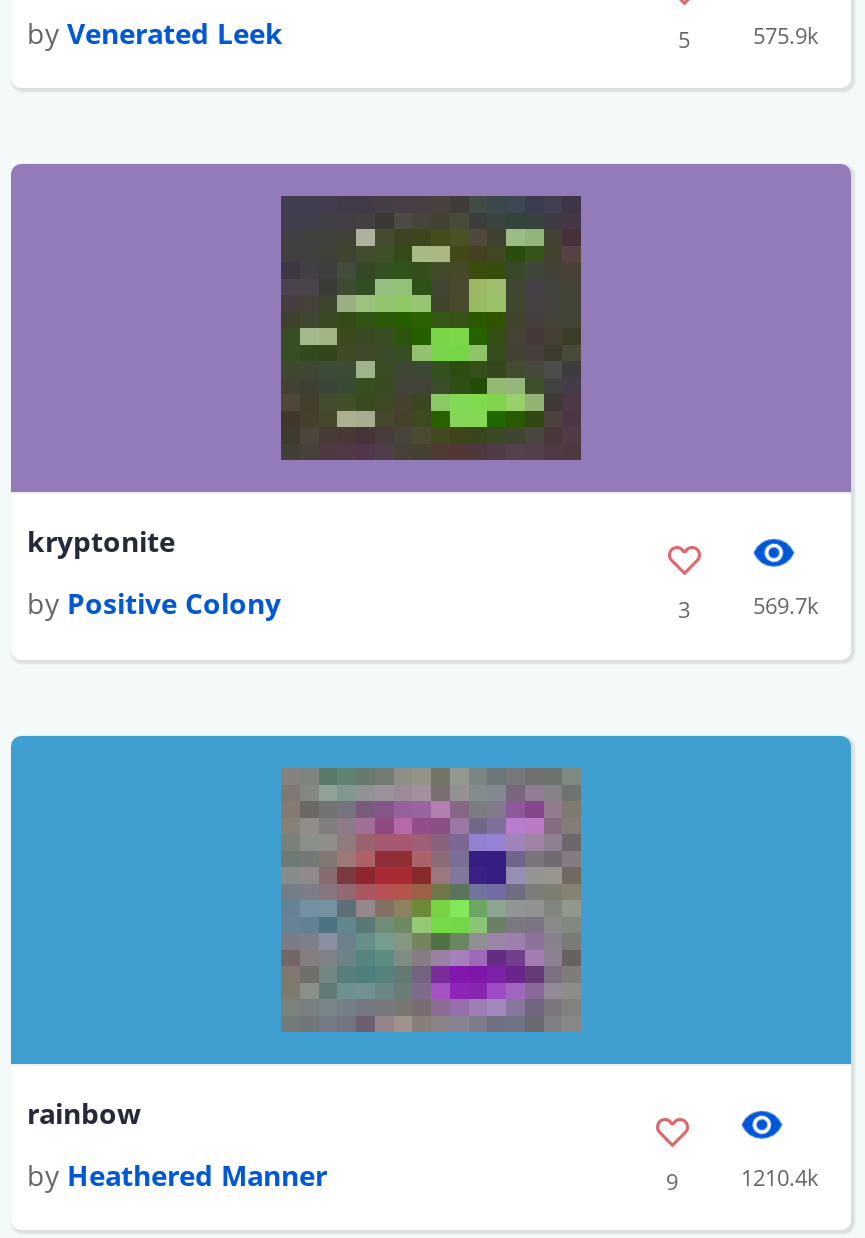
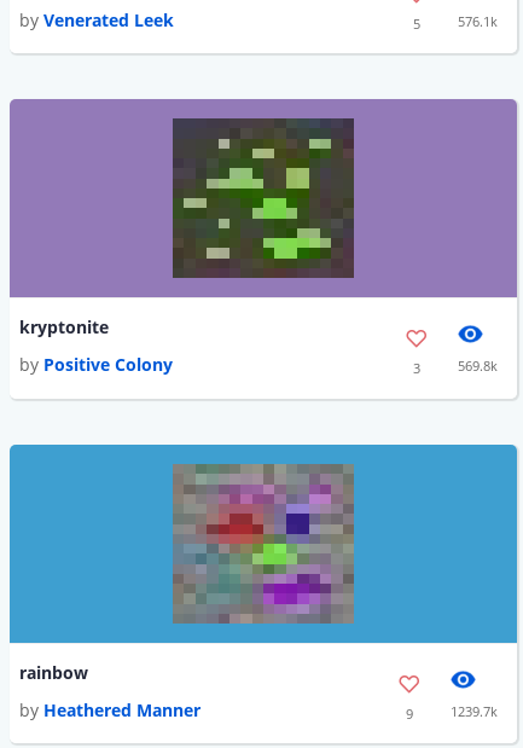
[753,20,819,50] 575.9k -> [458,12,498,30] 576.1k
[753,591,819,621] 569.7k -> [458,357,498,375] 569.8k
[741,1162,819,1192] 1210.4k -> [451,702,498,720] 1239.7k

